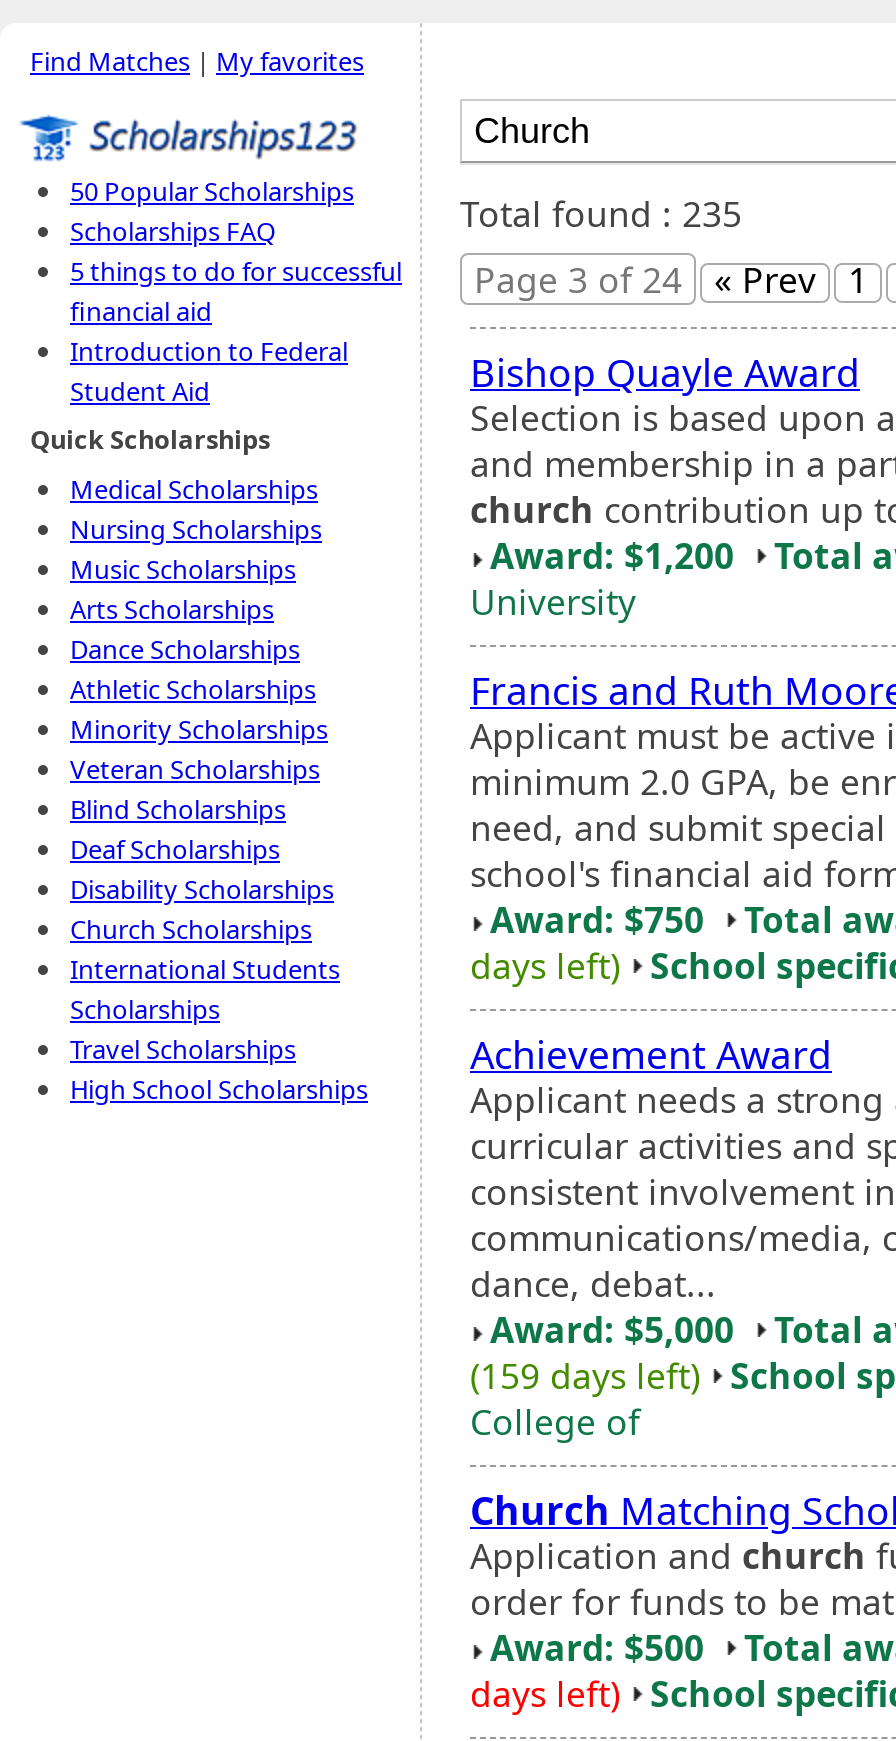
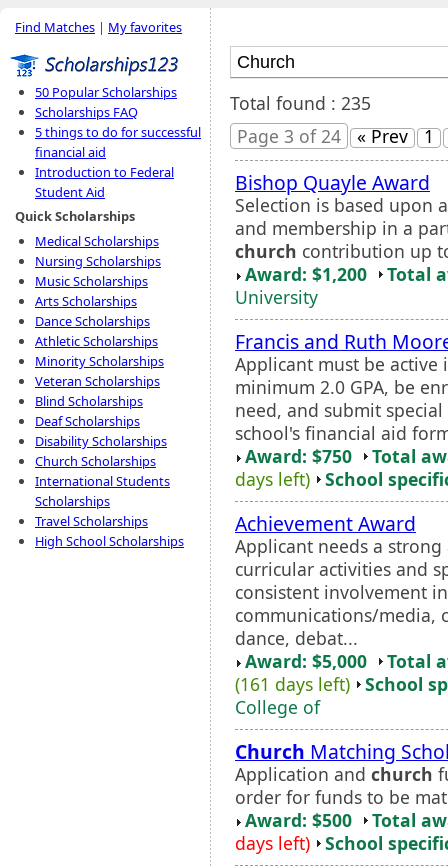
[470,1350,700,1398] (159 days left) -> [235,672,350,696] (161 days left)

